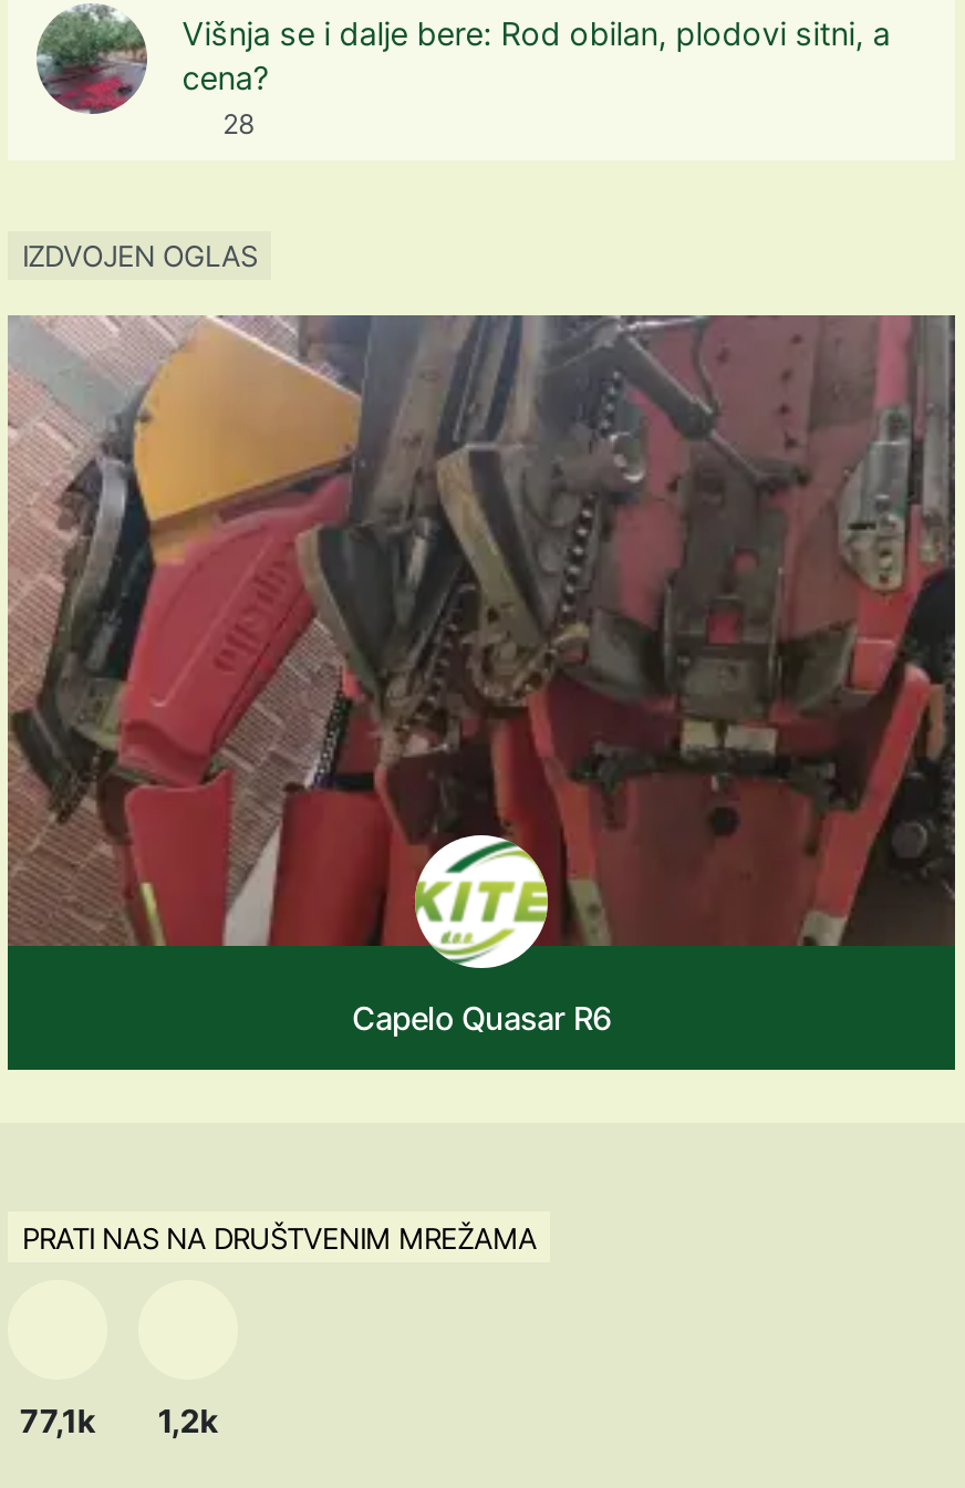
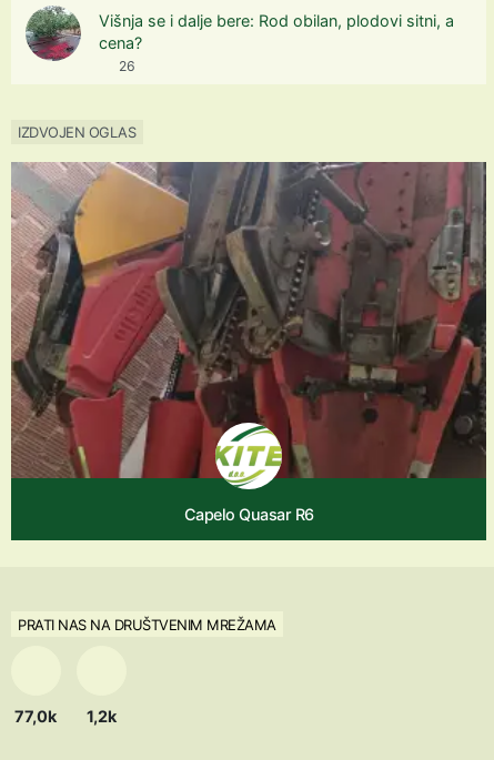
[216,108,256,141] 28 -> [116,58,136,75] 26
[20,1401,217,1438] 77,1k 1,2k -> [15,706,116,725] 77,0k 1,2k

